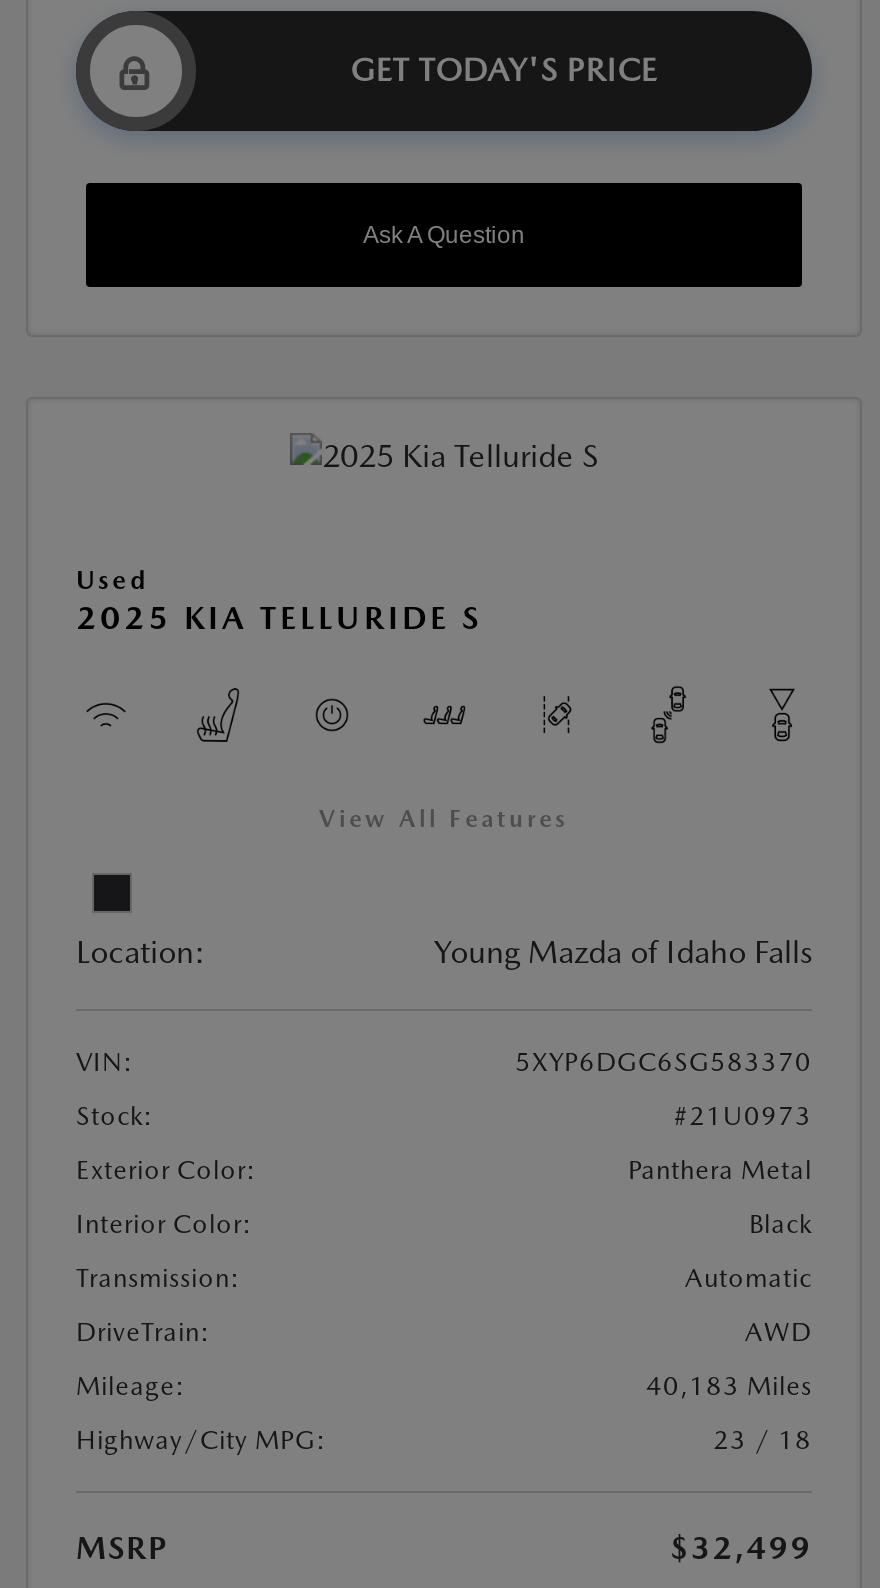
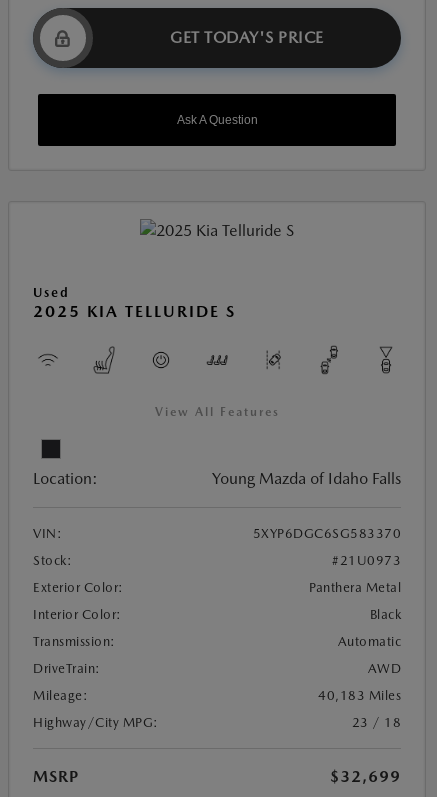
[670,1529,812,1567] $32,499 -> [330,767,401,786] $32,699

